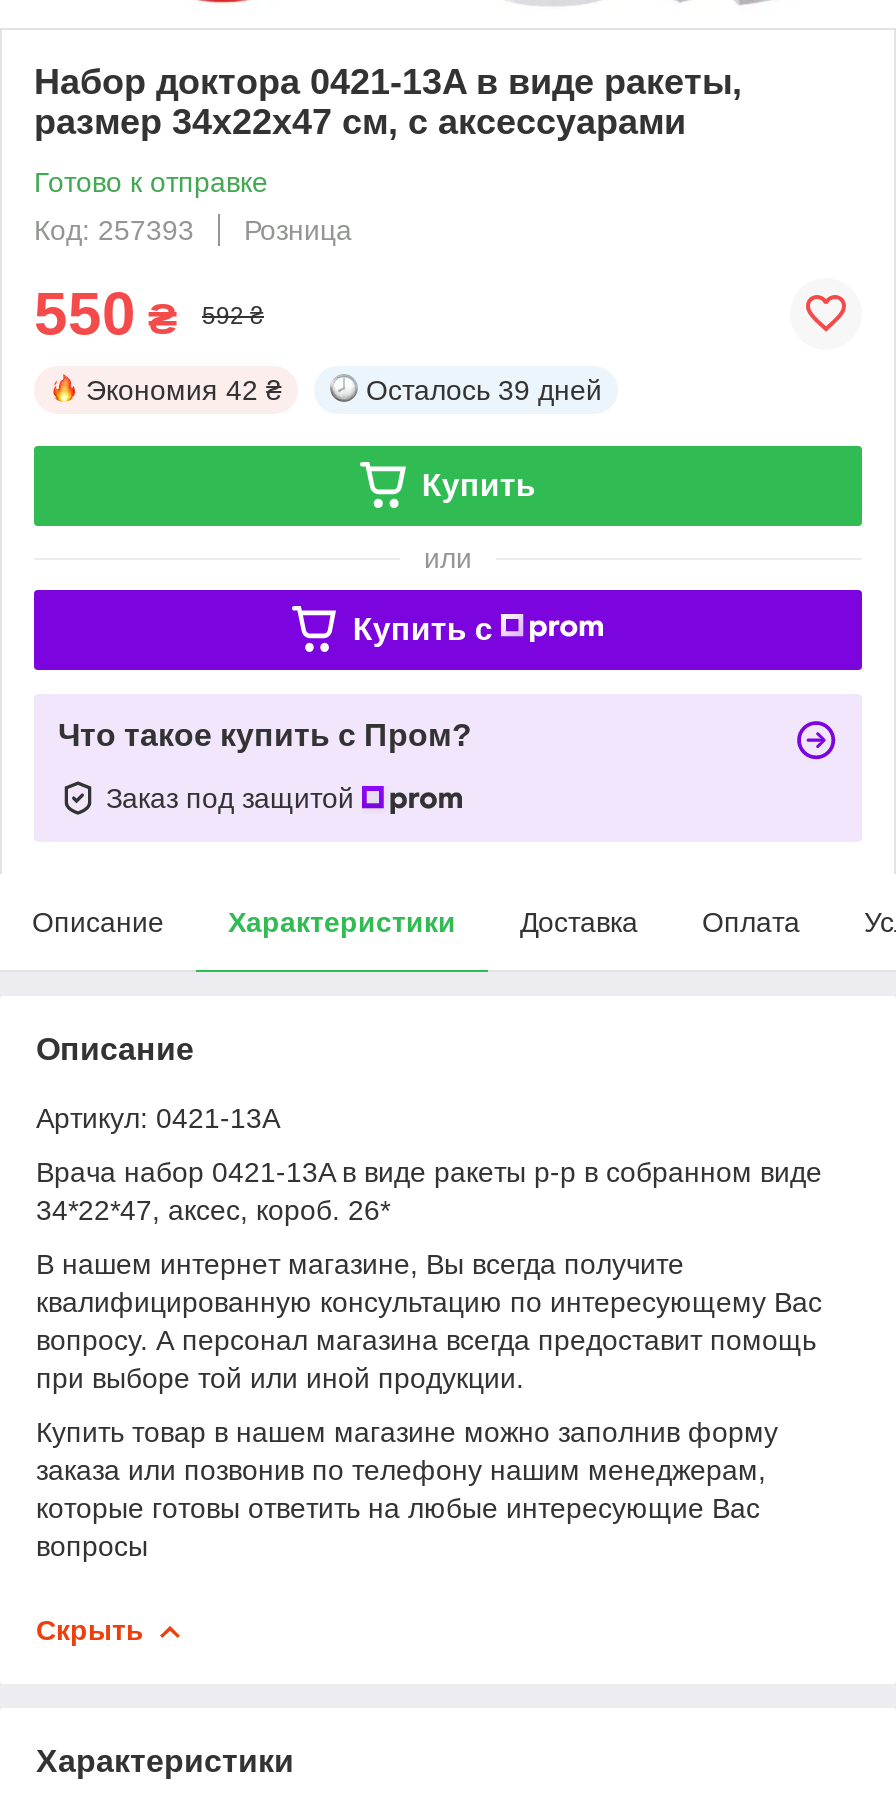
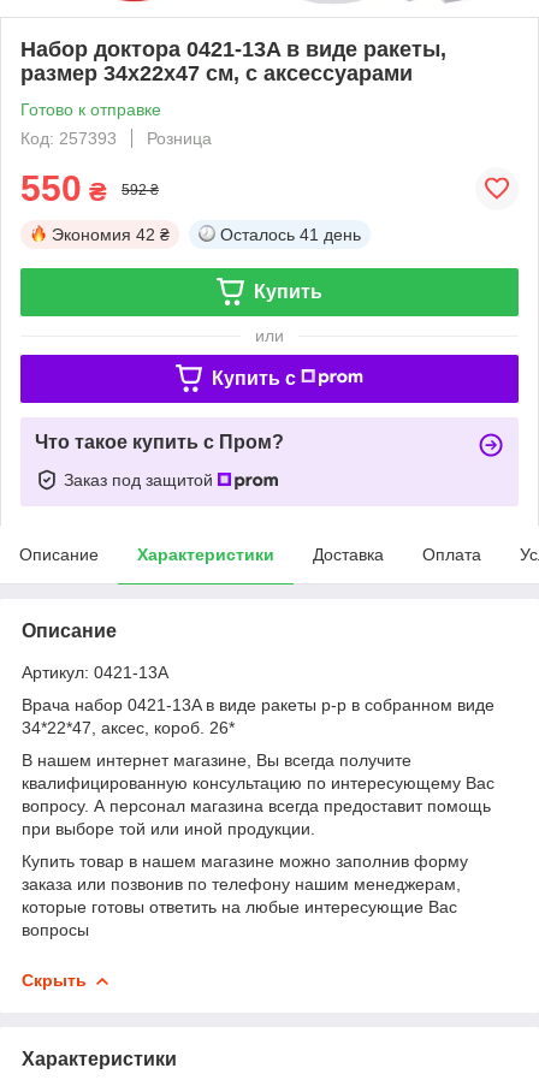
[366,374,602,406] Осталось 39 дней -> [220,225,361,244] Осталось 41 день

